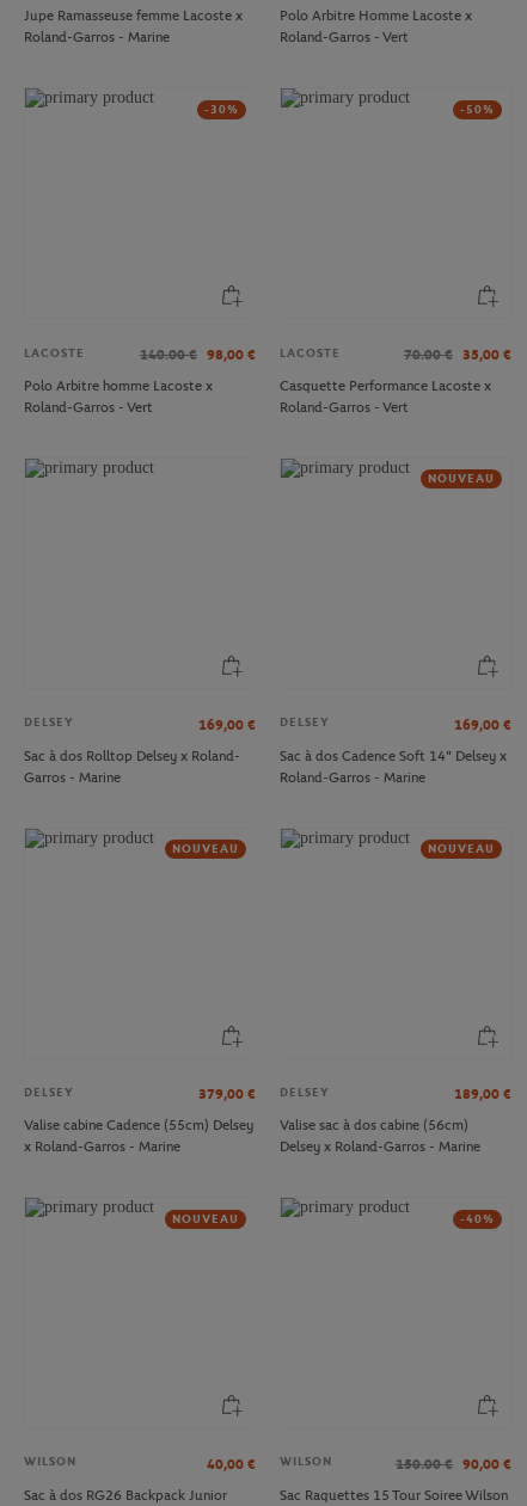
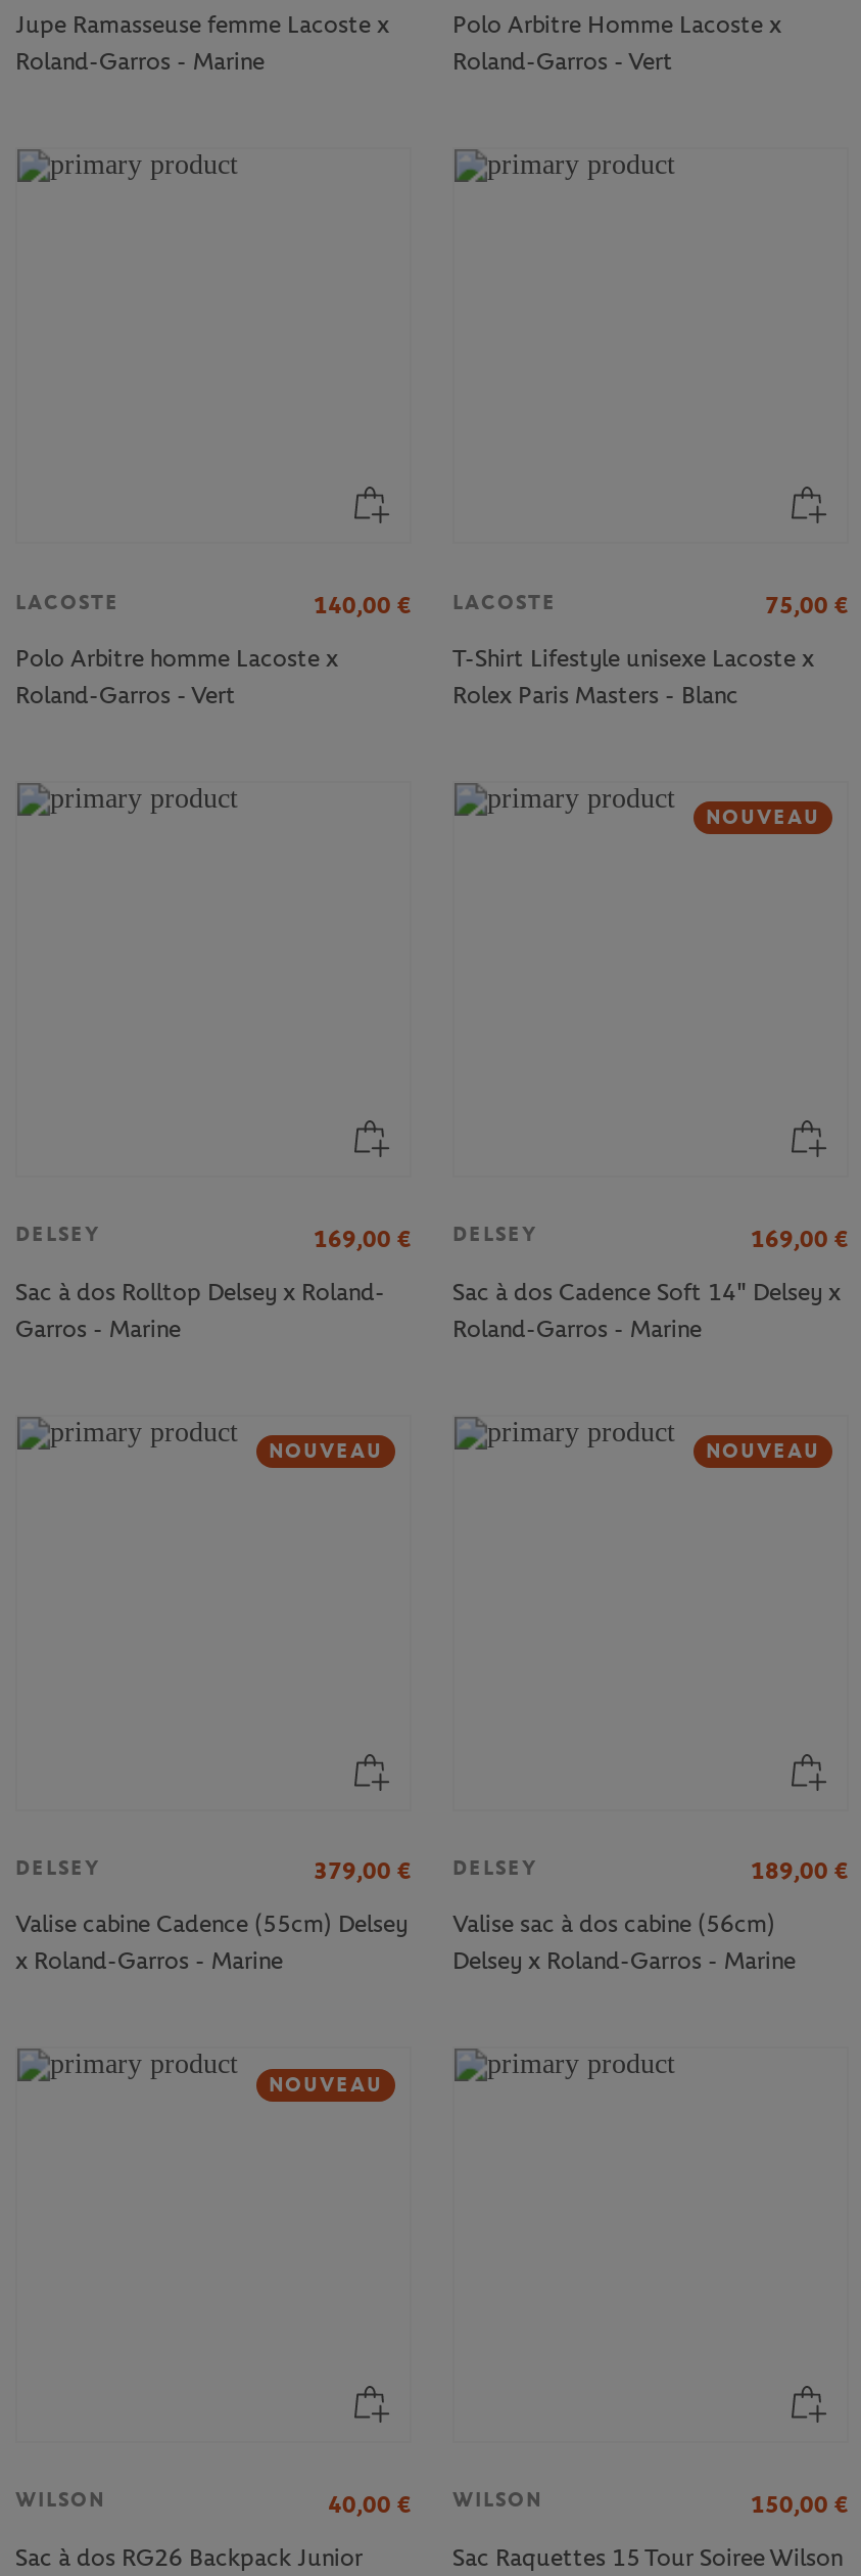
[204,102,239,117] -30% -> none
[460,102,495,117] -50% -> none
[140,346,341,363] 140.00 € 98,00 € LACOSTE -> [314,590,557,619] 140,00 € LACOSTE
[404,346,511,363] 70.00 € 35,00 € -> [765,591,849,619] 75,00 €
[280,377,491,415] Casquette Performance Lacoste x | Roland-Garros - Vert -> [452,644,814,709] T-Shirt Lifestyle unisexe Lacoste x | Rolex Paris Masters - Blanc
[460,1212,495,1226] -40% -> none
[396,1455,511,1472] 150.00 € 90,00 € -> [751,2490,849,2518] 150,00 €

